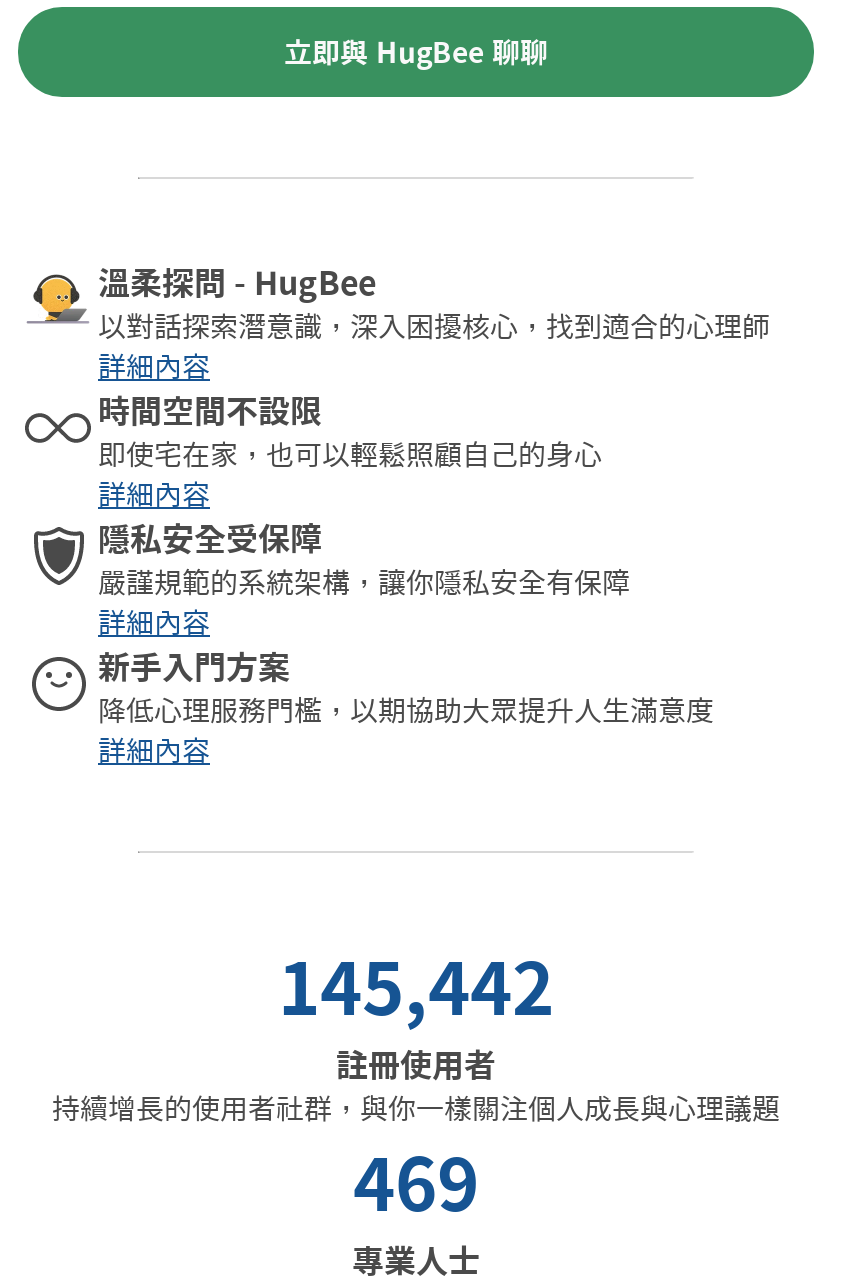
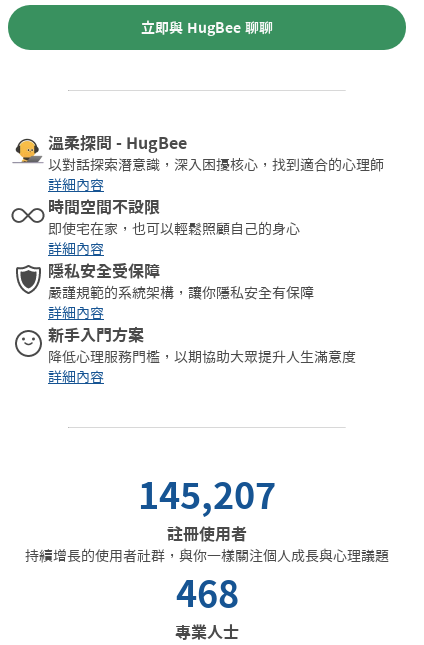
[278,951,554,1023] 145,442 -> [138,477,276,513] 145,207
[353,1147,479,1219] 469 -> [175,575,238,611] 468

